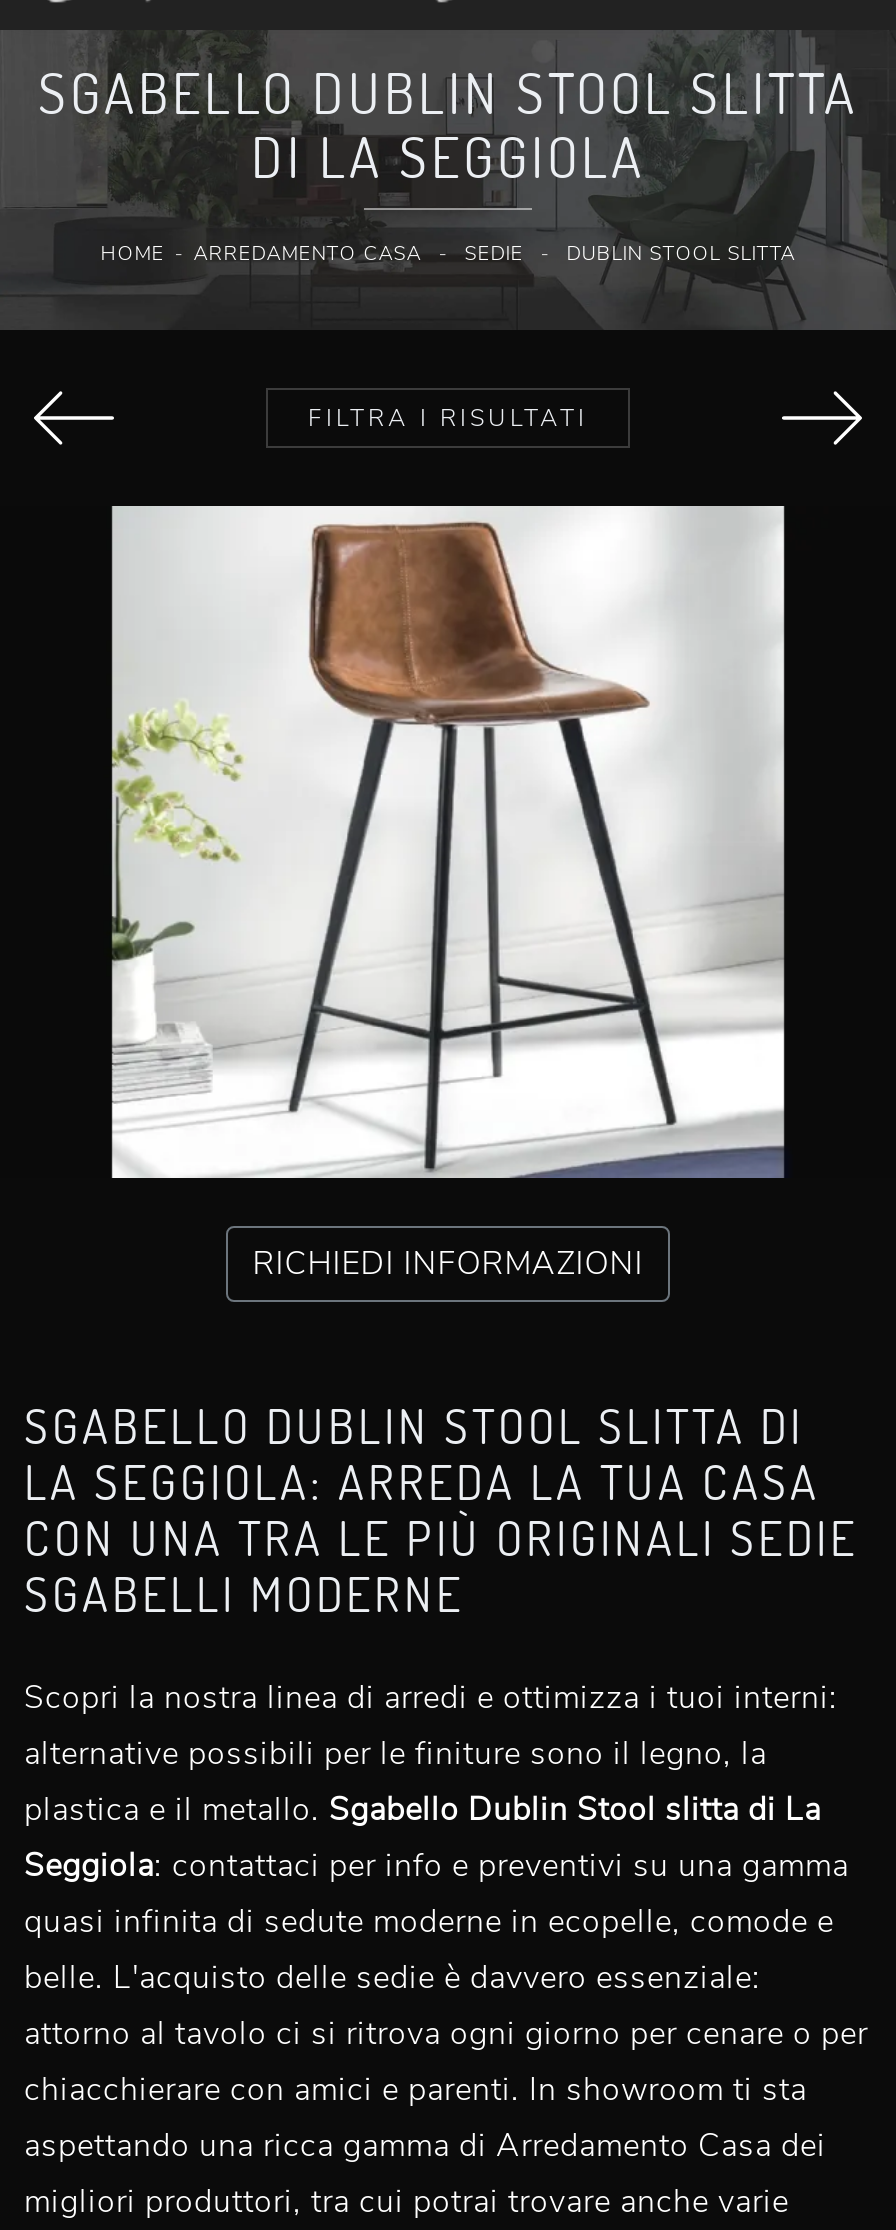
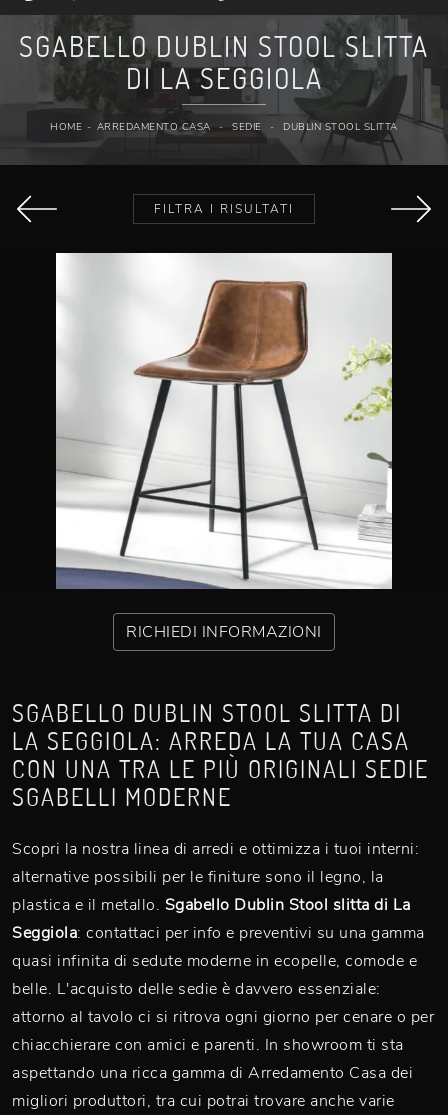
[110,506,786,1180] [image] -> [55,254,393,590] [image]

